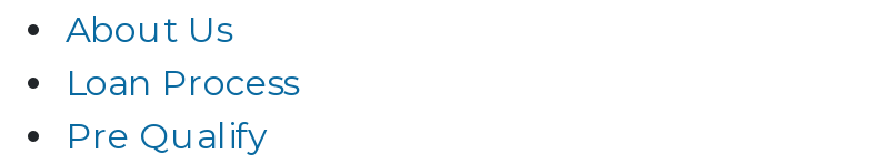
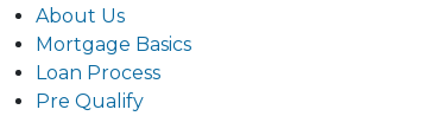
none -> [36,33,191,56] Mortgage Basics

